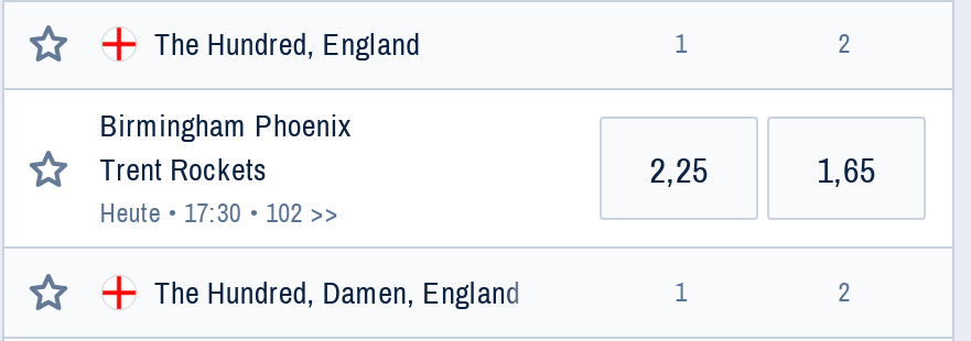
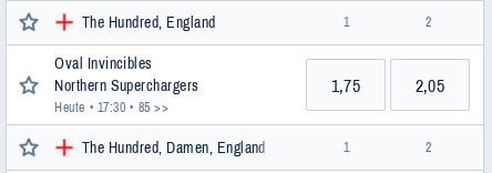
[100,106,352,232] Birmingham Phoenix | Trent Rockets | Heute • 17:30 • 102 >> -> [55,54,199,117] Oval Invincibles | Northern Superchargers | Heute • 17:30 • 85 >>
[650,145,876,193] 2,25 | 1,65 -> [331,73,445,97] 1,75 | 2,05

